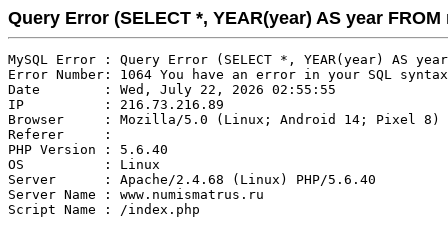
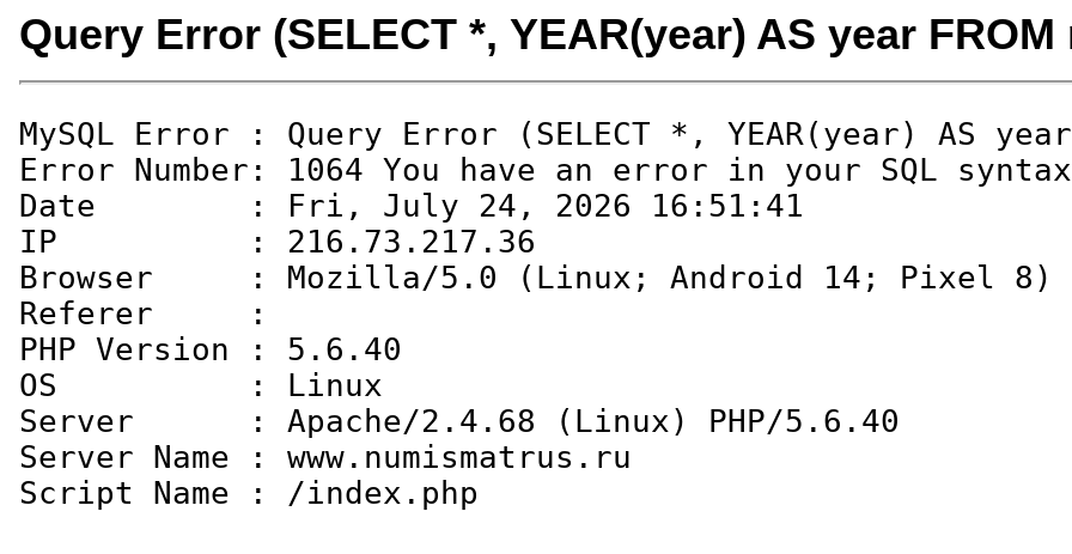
[8,82,336,97] Date : Wed, July 22, 2026 02:55:55 -> [19,188,804,224] Date : Fri, July 24, 2026 16:51:41
[8,97,224,112] IP : 216.73.216.89 -> [19,224,536,260] IP : 216.73.217.36

